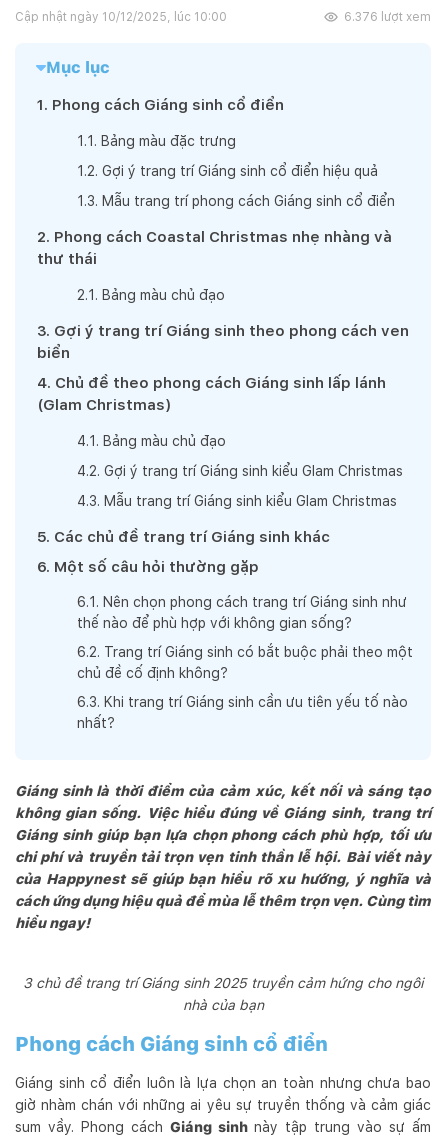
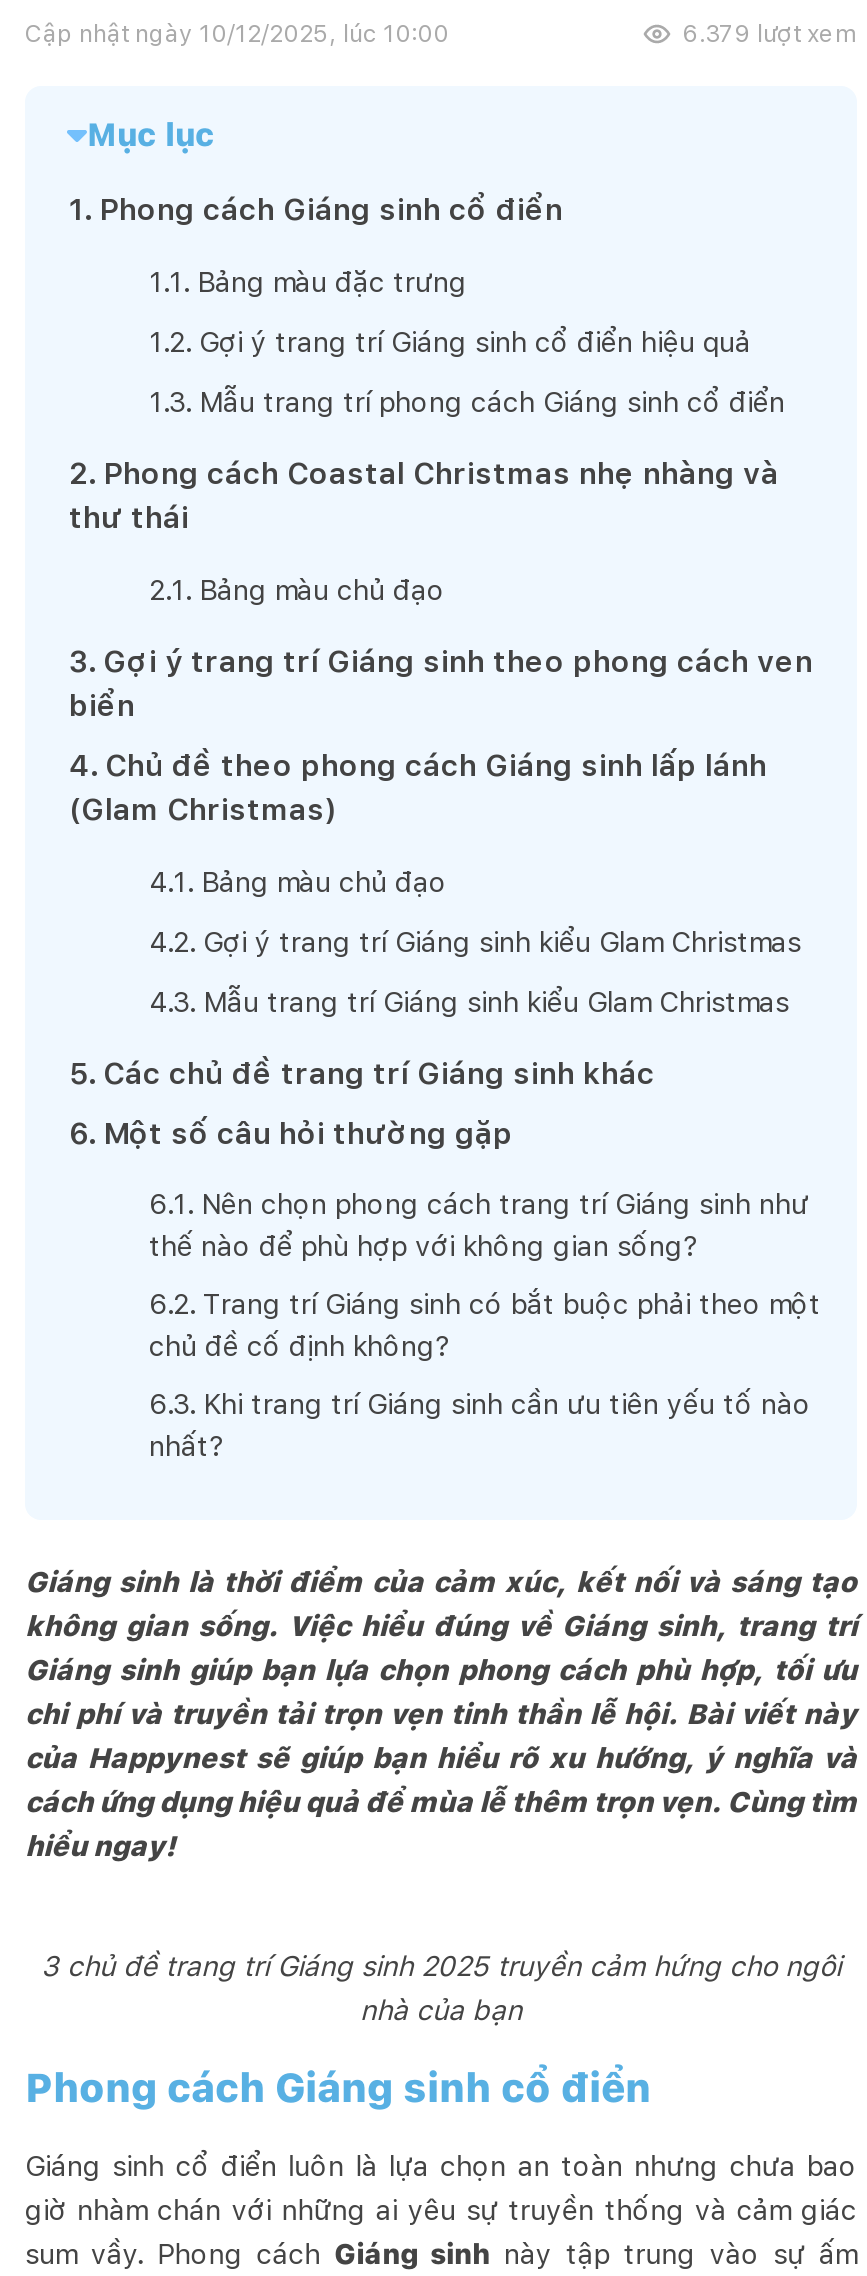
[344,10,431,24] 6.376 lượt xem -> [683,20,857,48] 6.379 lượt xem

